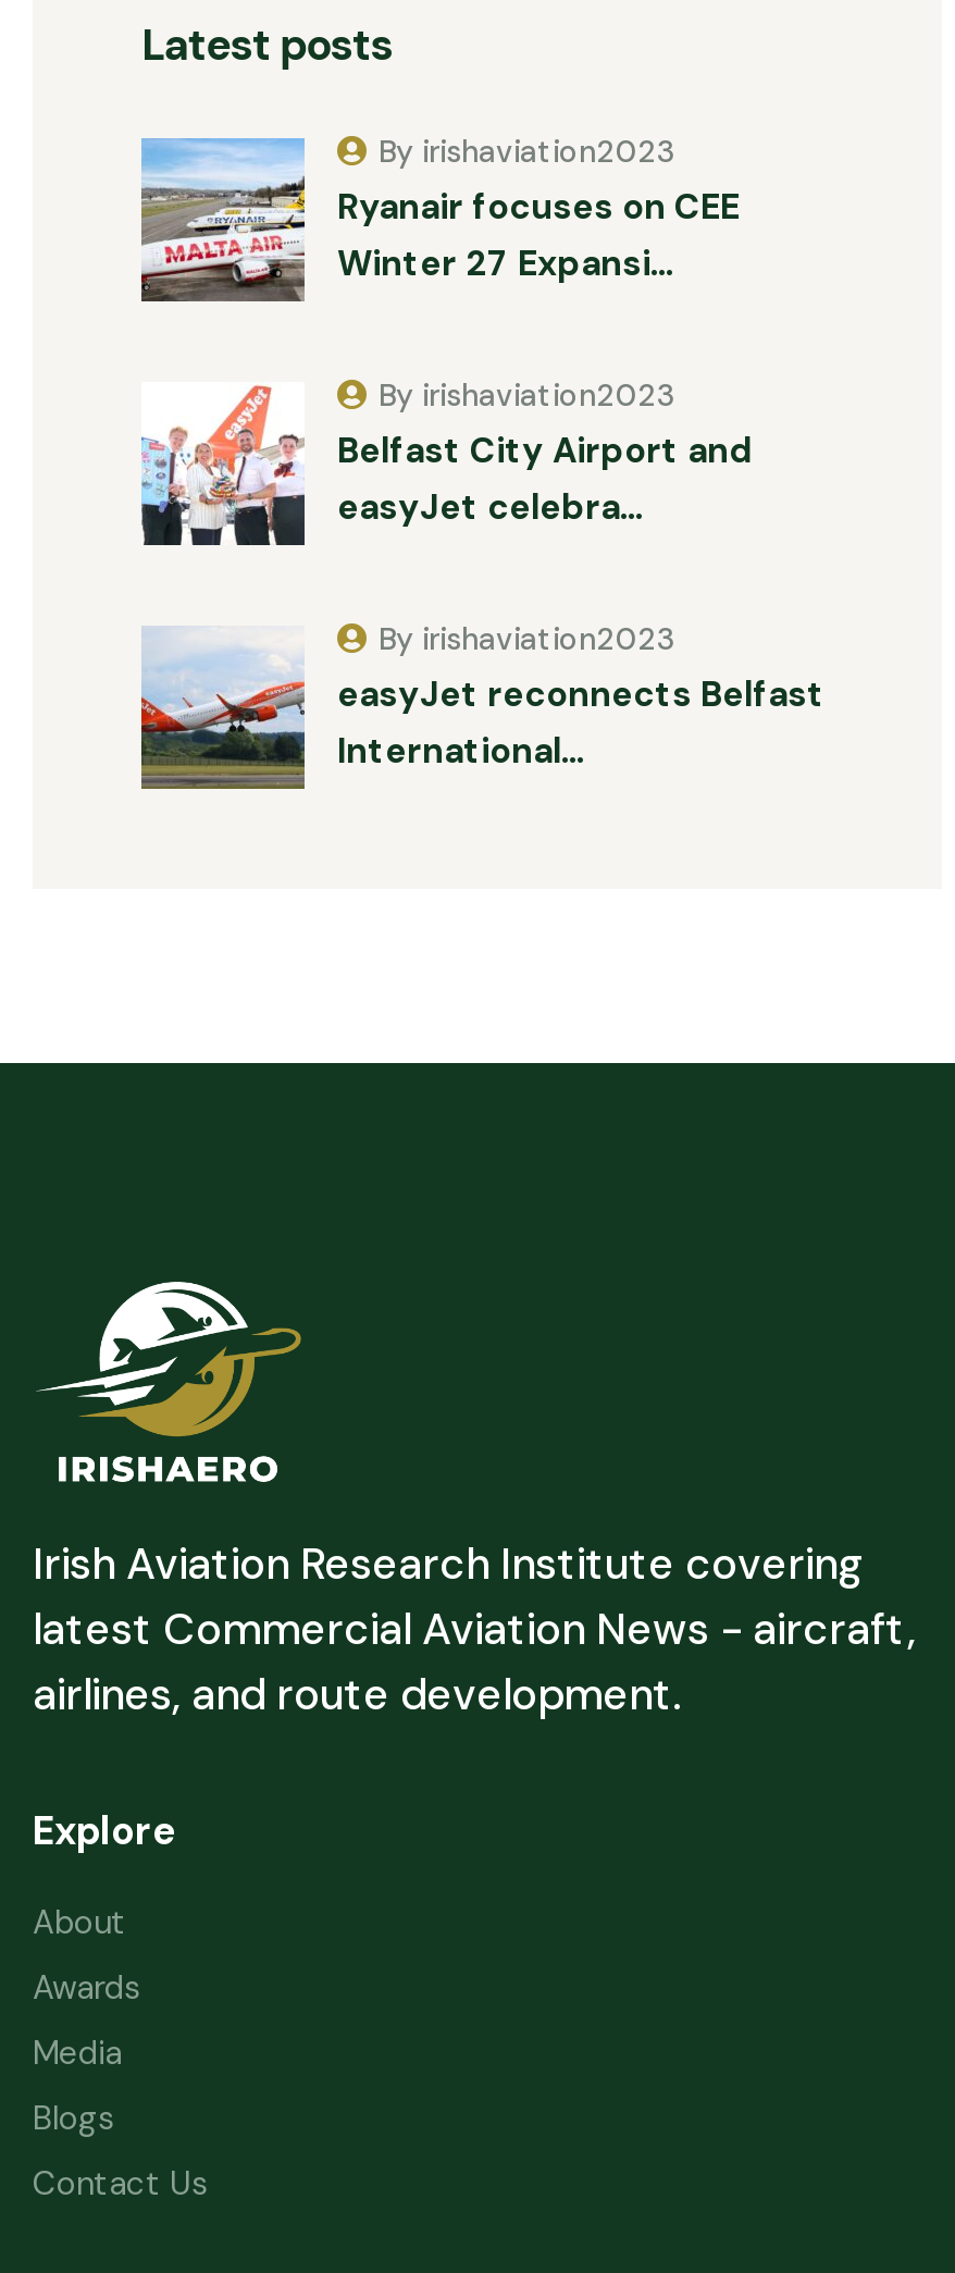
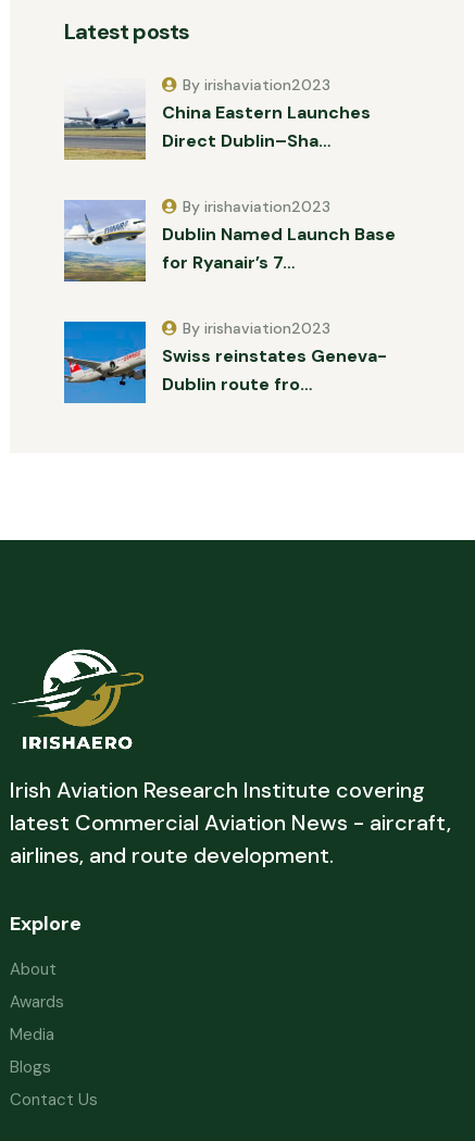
[139,136,740,304] [image] | Ryanair focuses on CEE | Winter 27 Expansi… -> [63,78,371,161] [image] | China Eastern Launches | Direct Dublin–Sha…
[141,382,753,547] [image] | Belfast City Airport and | easyJet celebra… -> [63,200,396,283] [image] | Dublin Named Launch Base | for Ryanair’s 7…
[139,626,824,791] [image] | easyJet reconnects Belfast | International… -> [63,321,387,404] [image] | Swiss reinstates Geneva- | Dublin route fro…

